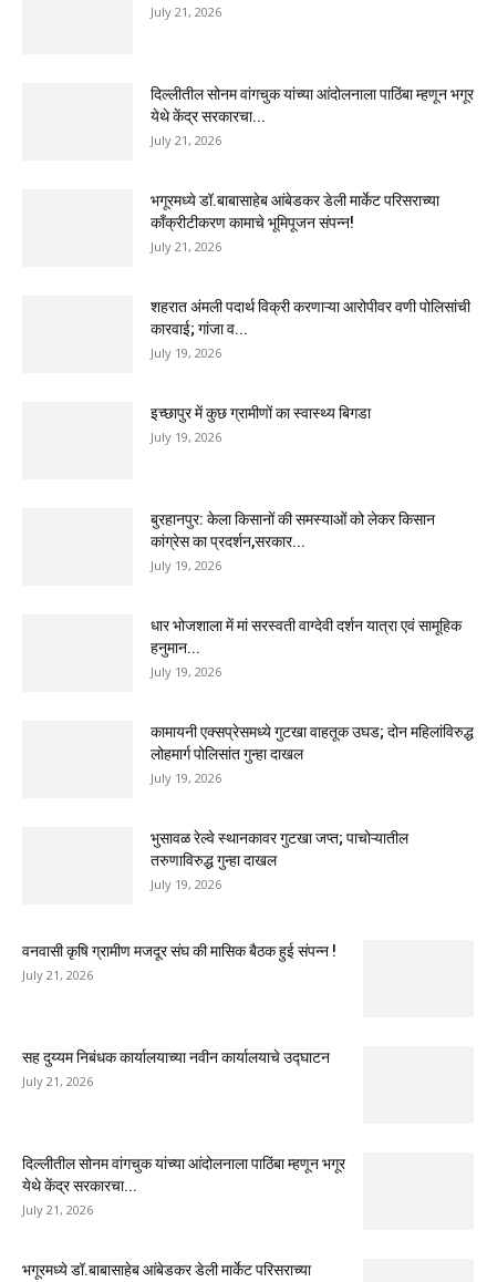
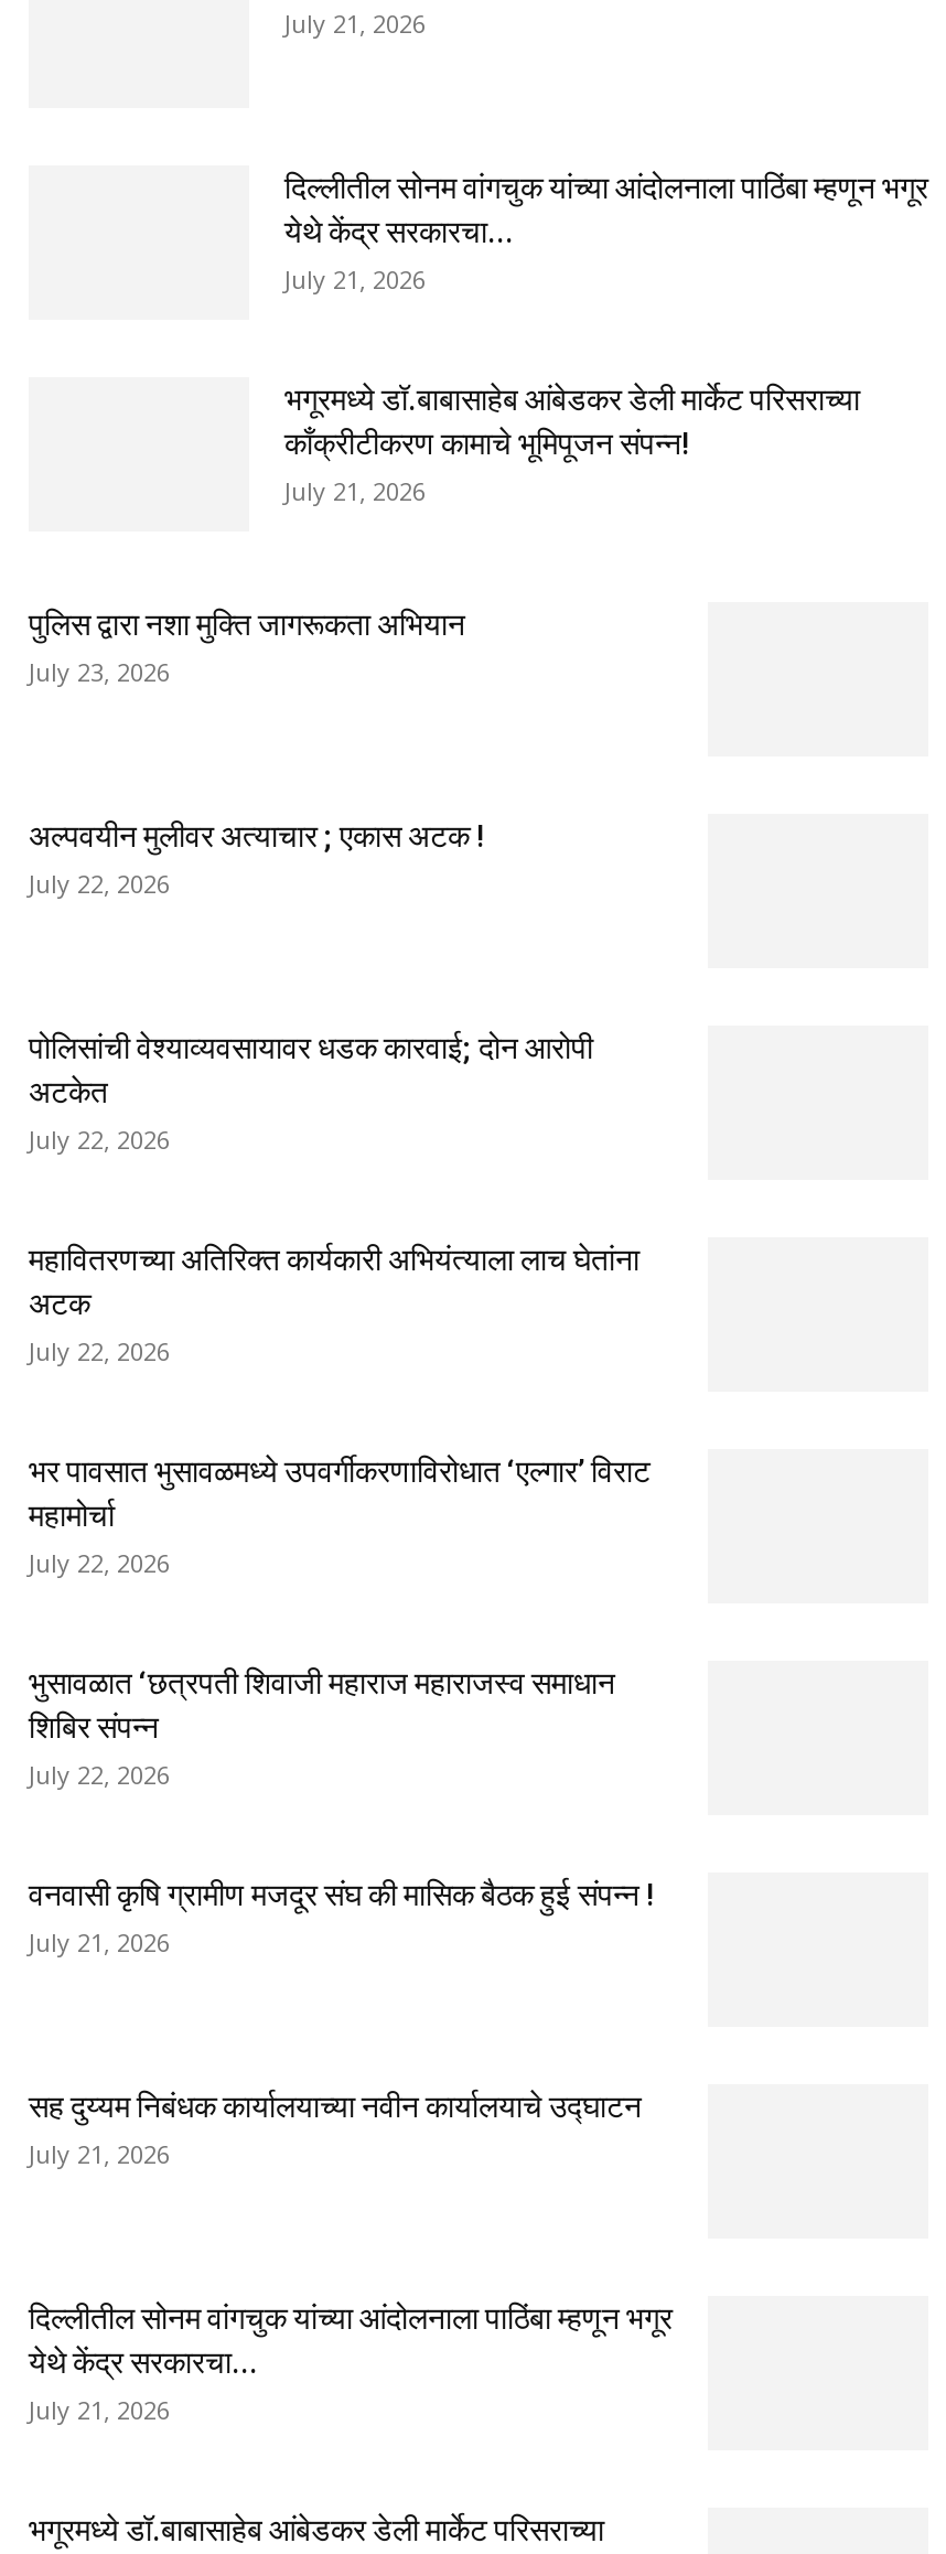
[151,298,470,361] शहरात अंमली पदार्थ विक्री करणाऱ्या आरोपीवर वणी पोलिसांची | कारवाई; गांजा व... | July 19, 2026 -> [29,606,465,688] पुलिस द्वारा नशा मुक्ति जागरूकता अभियान | July 23, 2026
[151,404,371,445] इच्छापुर में कुछ ग्रामीणों का स्वास्थ्य बिगडा | July 19, 2026 -> [29,818,485,899] अल्पवयीन मुलीवर अत्याचार ; एकास अटक ! | July 22, 2026
[151,510,435,573] बुरहानपुर: केला किसानों की समस्याओं को लेकर किसान | कांग्रेस का प्रदर्शन,सरकार... | July 19, 2026 -> [29,1030,593,1155] पोलिसांची वेश्याव्यवसायावर धडक कारवाई; दोन आरोपी | अटकेत | July 22, 2026
[151,616,462,680] धार भोजशाला में मां सरस्वती वाग्देवी दर्शन यात्रा एवं सामूहिक | हनुमान... | July 19, 2026 -> [29,1241,639,1367] महावितरणच्या अतिरिक्त कार्यकारी अभियंत्याला लाच घेतांना | अटक | July 22, 2026
[151,723,474,786] कामायनी एक्सप्रेसमध्ये गुटखा वाहतूक उघड; दोन महिलांविरुद्ध | लोहमार्ग पोलिसांत गुन्हा दाखल | July 19, 2026 -> [29,1453,651,1579] भर पावसात भुसावळमध्ये उपवर्गीकरणाविरोधात ‘एल्गार’ विराट | महामोर्चा | July 22, 2026
[151,829,408,892] भुसावळ रेल्वे स्थानकावर गुटखा जप्त; पाचोऱ्यातील | तरुणाविरुद्ध गुन्हा दाखल | July 19, 2026 -> [29,1665,615,1790] भुसावळात ‘छत्रपती शिवाजी महाराज महाराजस्व समाधान | शिबिर संपन्न | July 22, 2026

